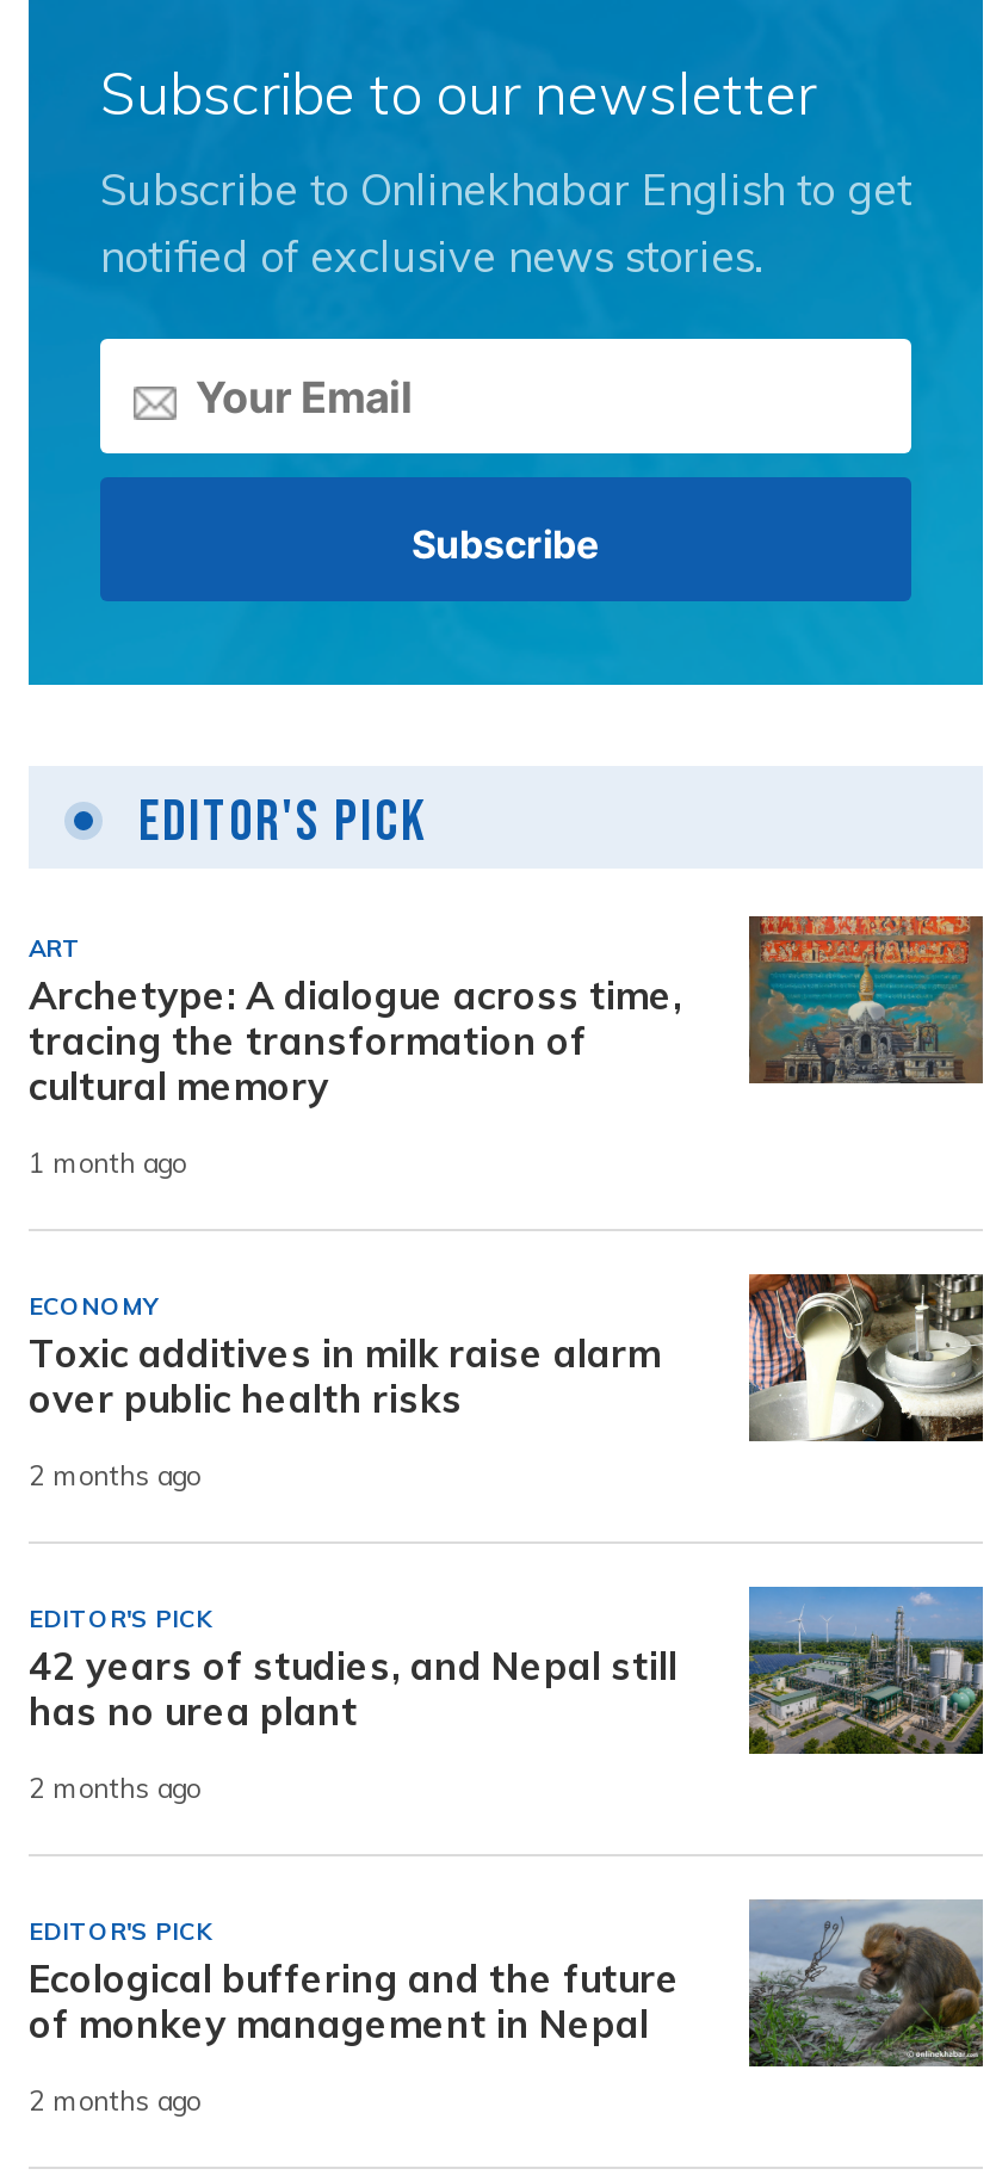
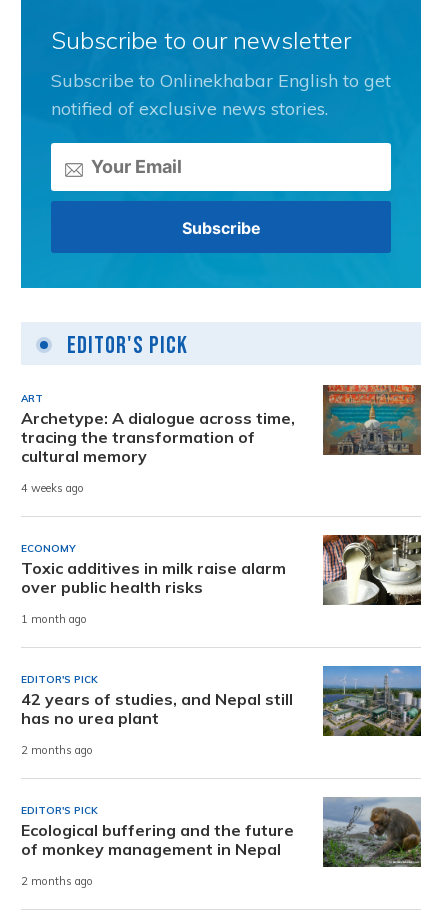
[29,1148,186,1181] 1 month ago -> [21,481,84,495] 4 weeks ago
[29,1461,200,1494] 2 months ago -> [21,612,87,626] 1 month ago

